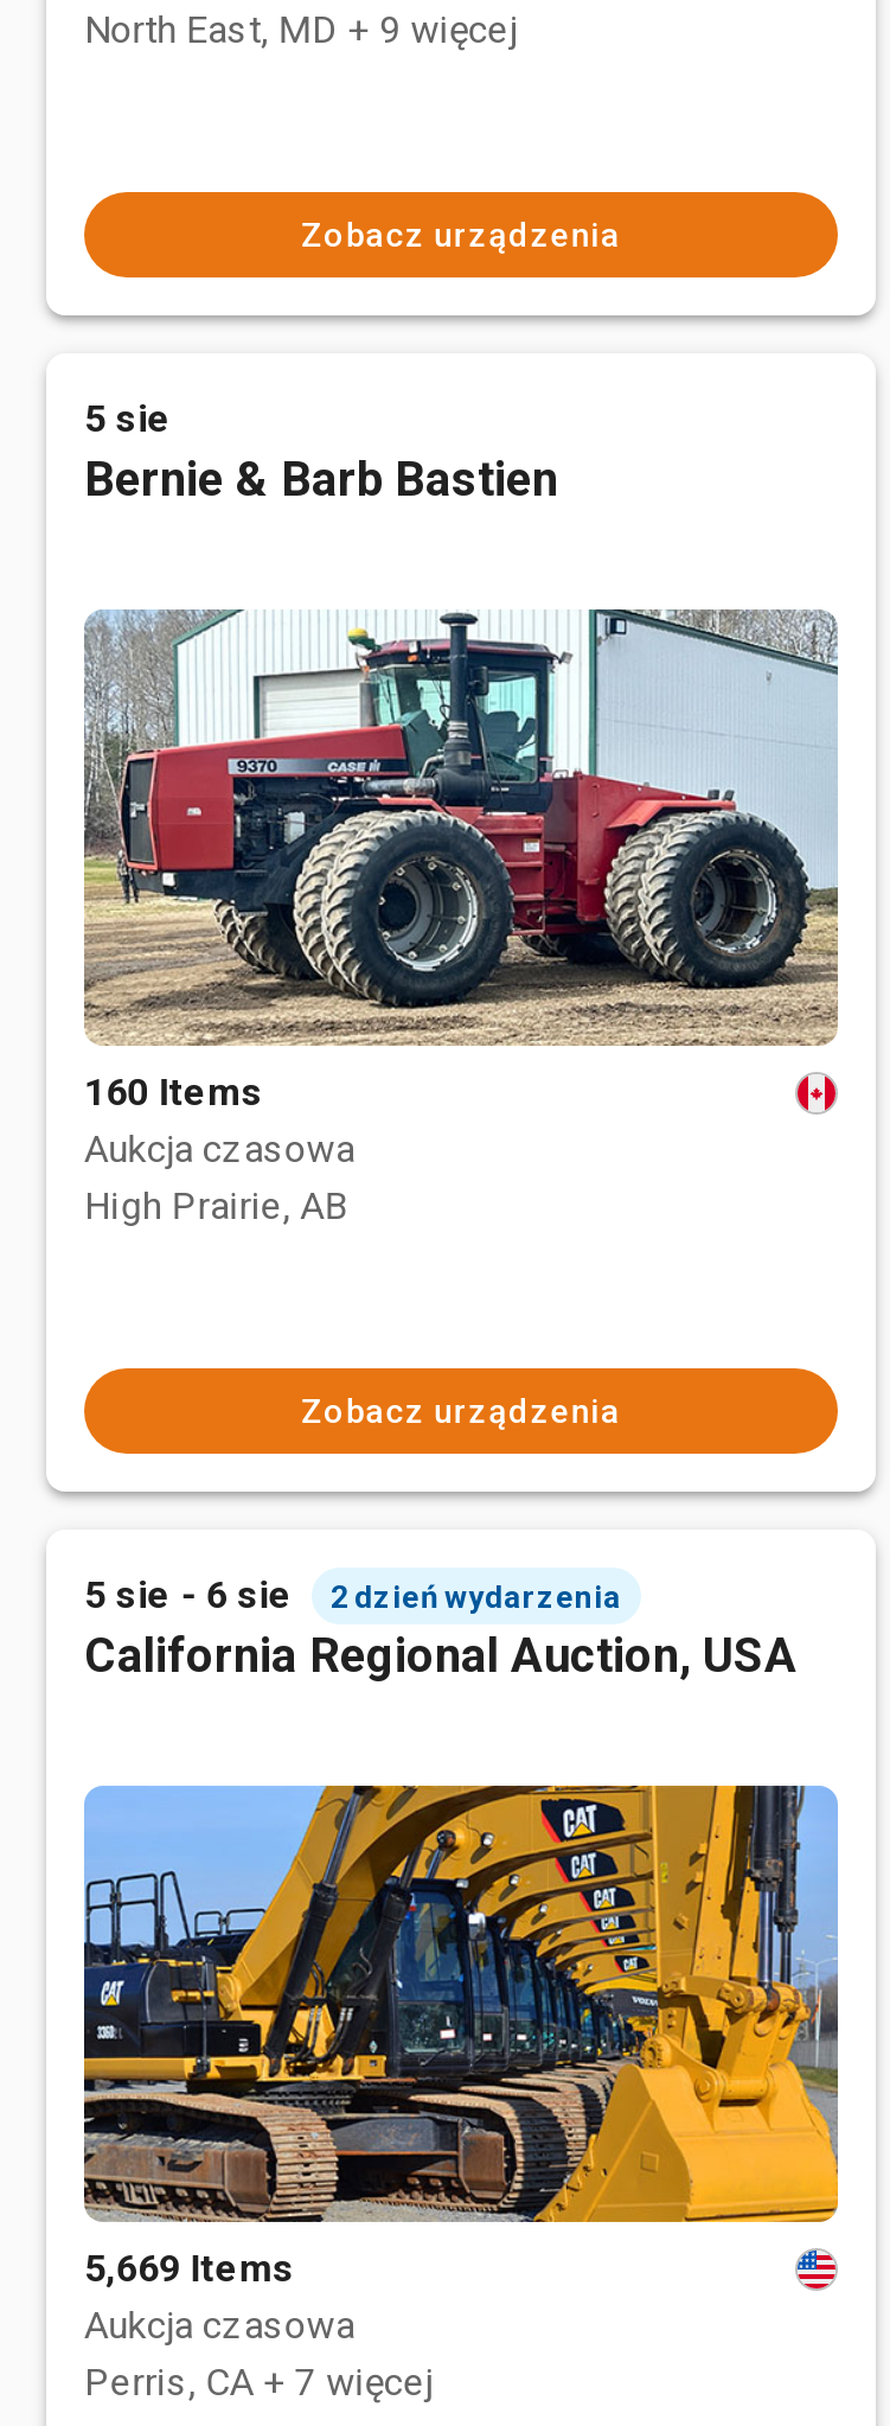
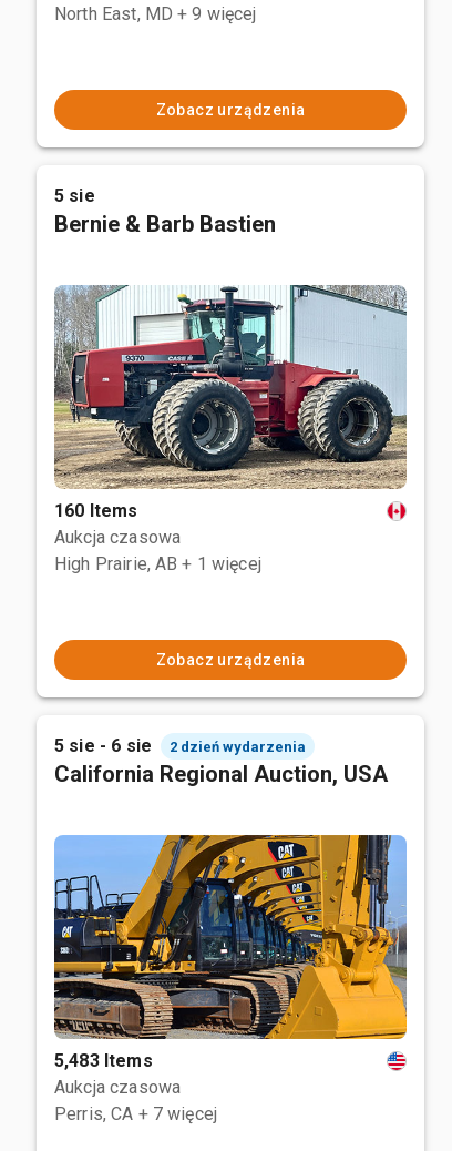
[84,1183,348,1228] High Prairie, AB -> [54,553,261,574] High Prairie, AB + 1 więcej
[84,2246,294,2291] 5,669 Items -> [54,1050,153,1071] 5,483 Items

